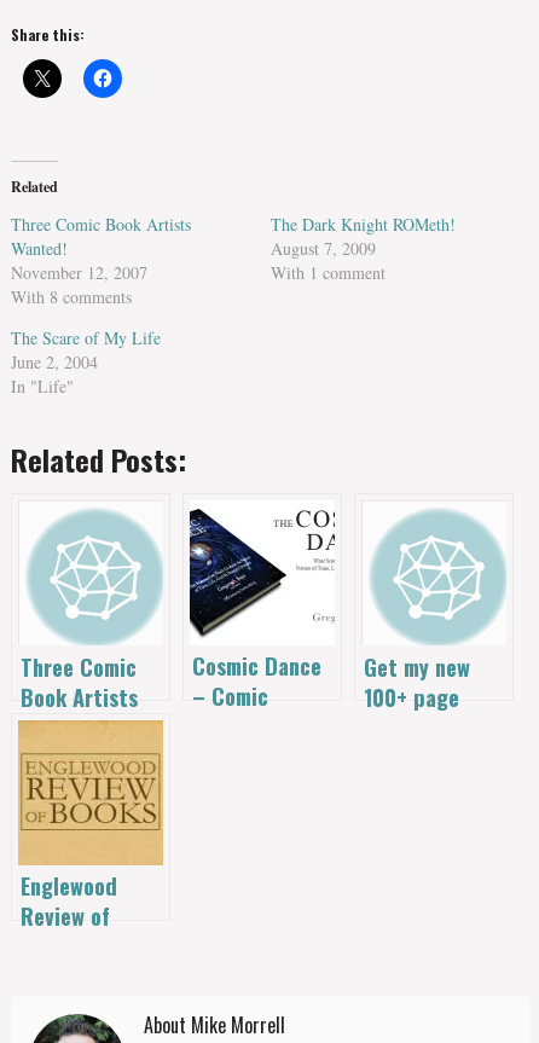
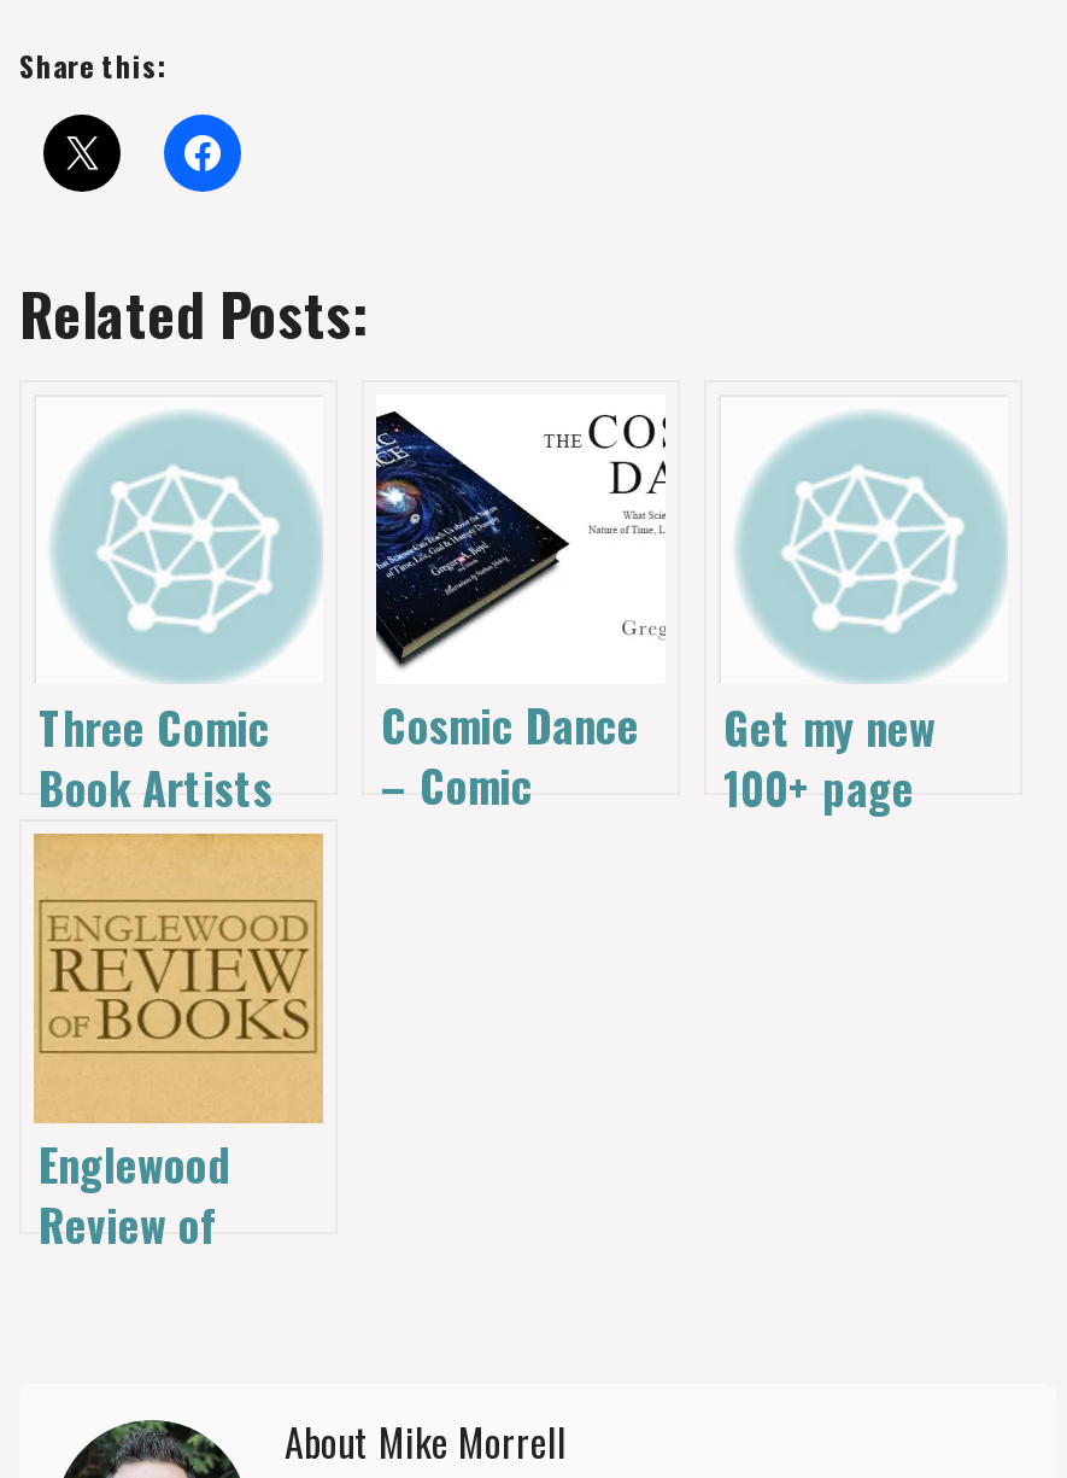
[11,176,191,308] Related | Three Comic Book Artists | Wanted! | November 12, 2007 | With 8 comments -> none
[11,212,456,397] The Dark Knight ROMeth! | August 7, 2009 | With 1 comment | The Scare of My Life | June 2, 2004 | In "Life" -> none

